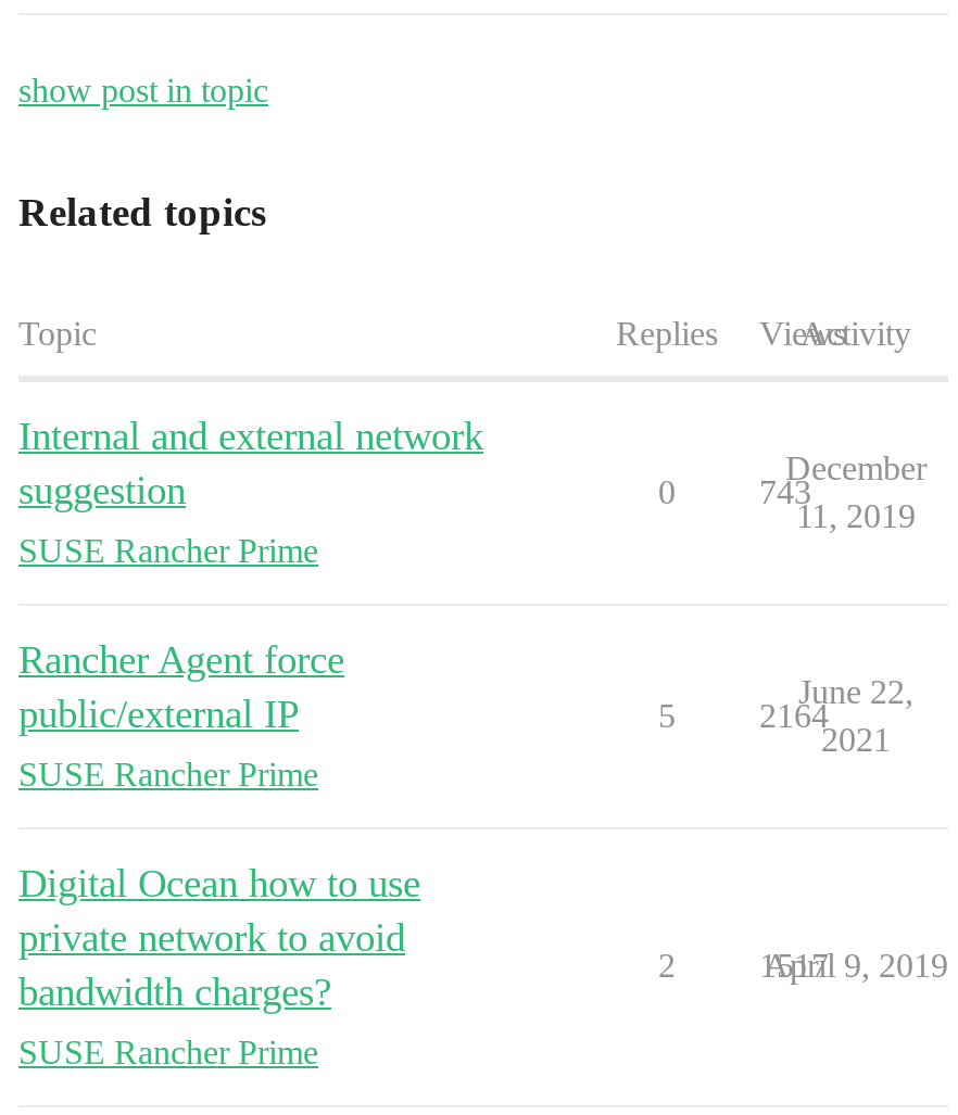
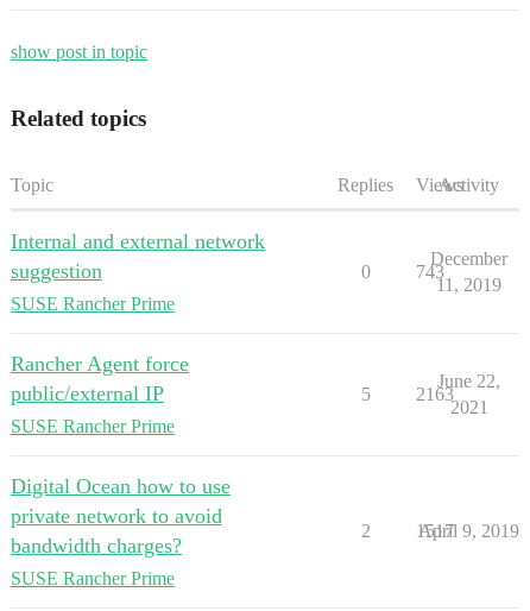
[759,697,829,734] 2164 -> [416,384,454,404] 2163

